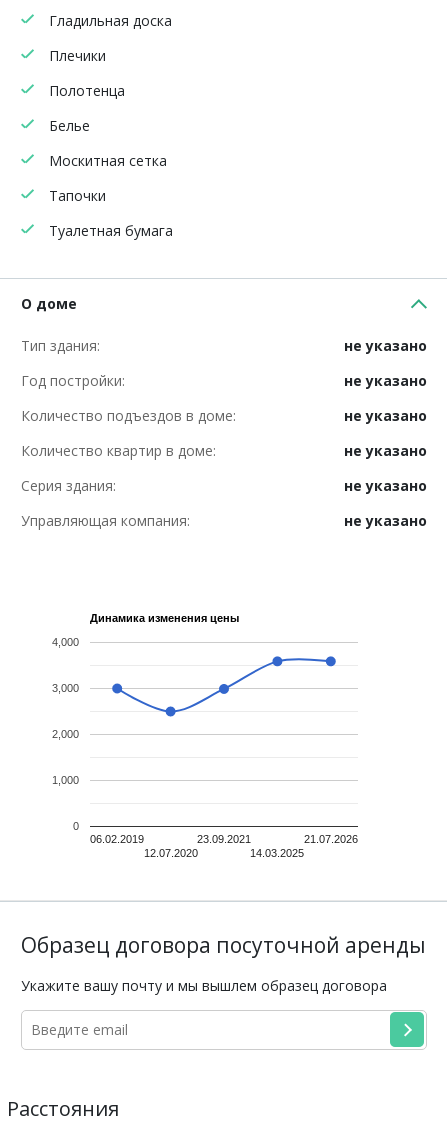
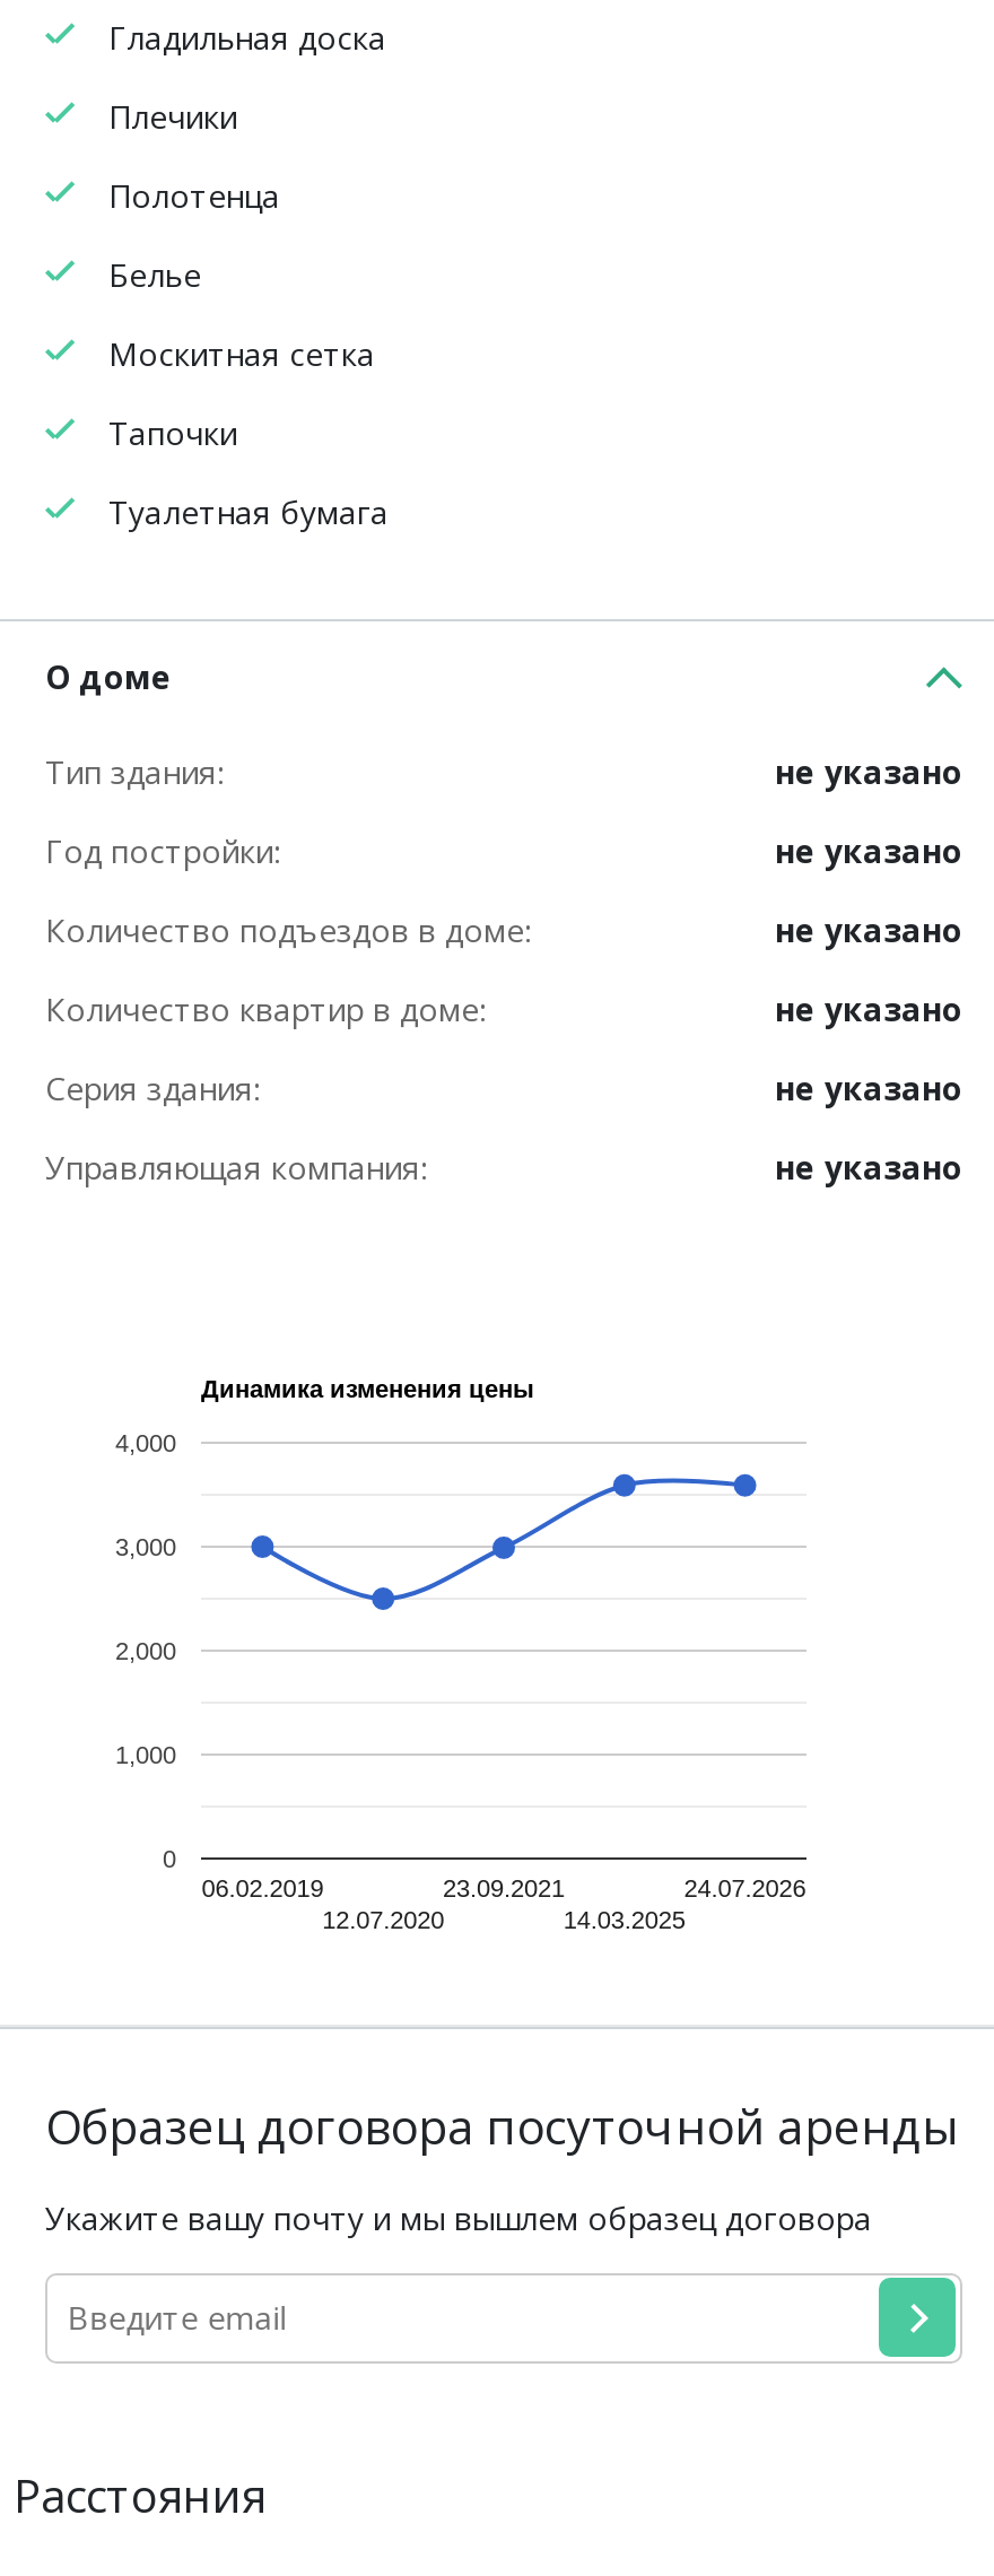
[304,833,358,845] 21.07.2026 -> [684,1873,806,1901] 24.07.2026

